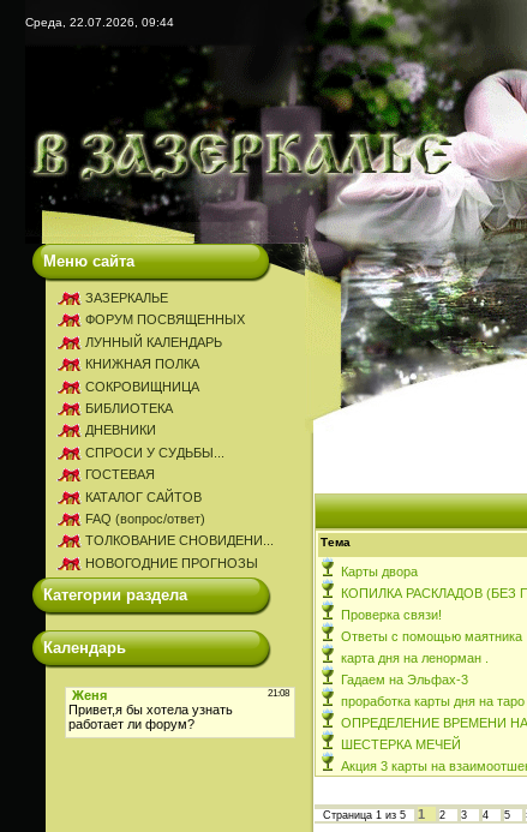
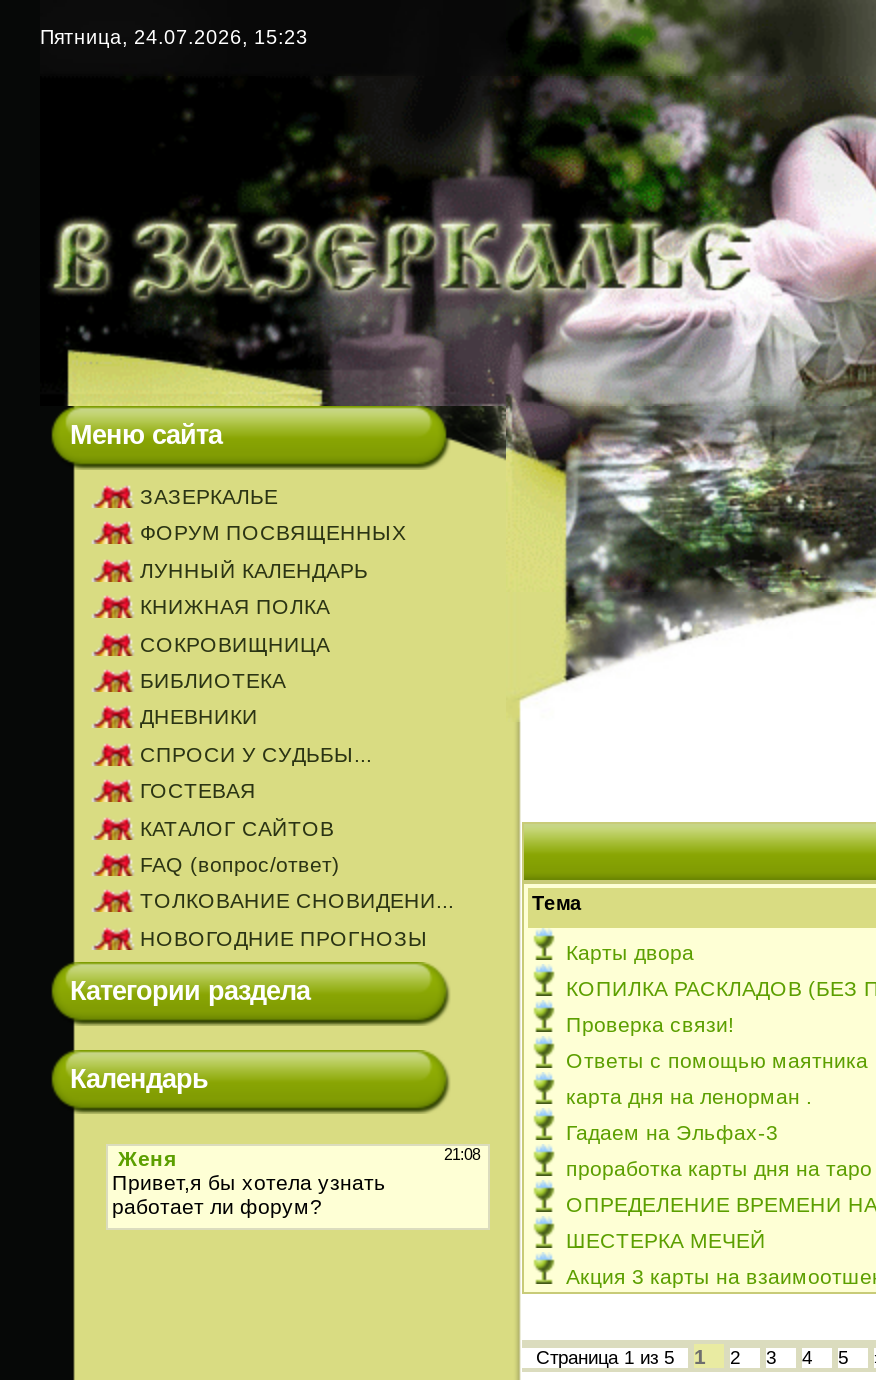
[25,16,174,29] Среда, 22.07.2026, 09:44 -> [40,26,308,48] Пятница, 24.07.2026, 15:23

